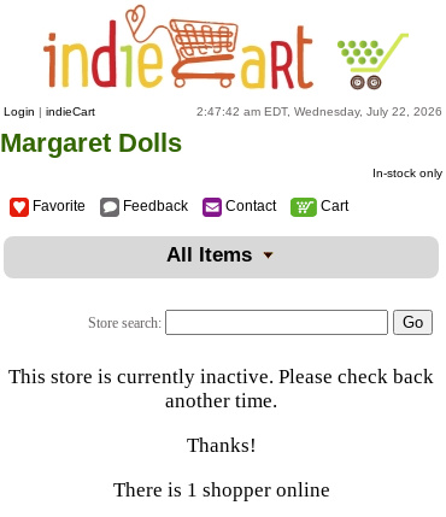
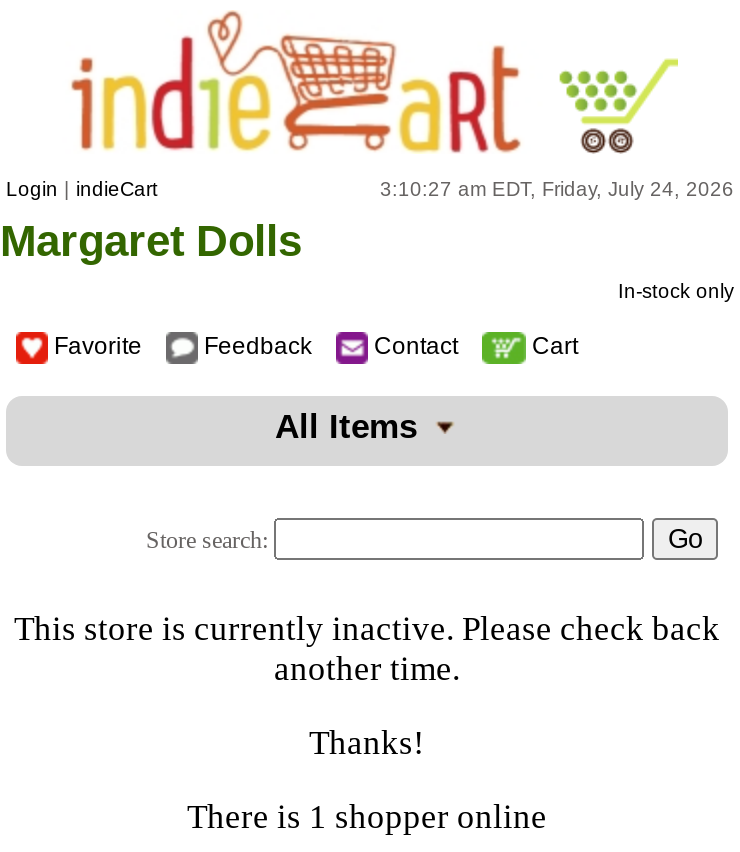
[196,105,442,118] 2:47:42 am EDT, Wednesday, July 22, 2026 -> [380,178,734,200] 3:10:27 am EDT, Friday, July 24, 2026

